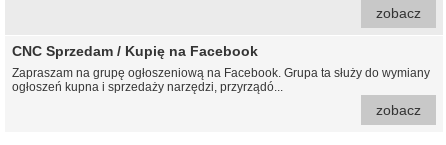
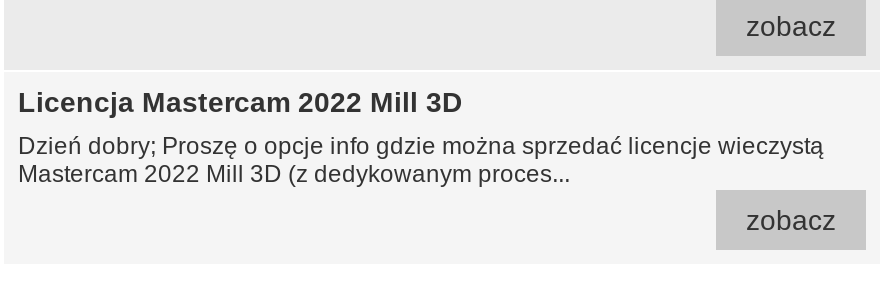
[12,43,430,94] CNC Sprzedam / Kupię na Facebook | Zapraszam na grupę ogłoszeniową na Facebook. Grupa ta służy do wymiany | ogłoszeń kupna i sprzedaży narzędzi, przyrządó... -> [18,86,824,188] Licencja Mastercam 2022 Mill 3D | Dzień dobry; Proszę o opcje info gdzie można sprzedać licencje wieczystą | Mastercam 2022 Mill 3D (z dedykowanym proces...

